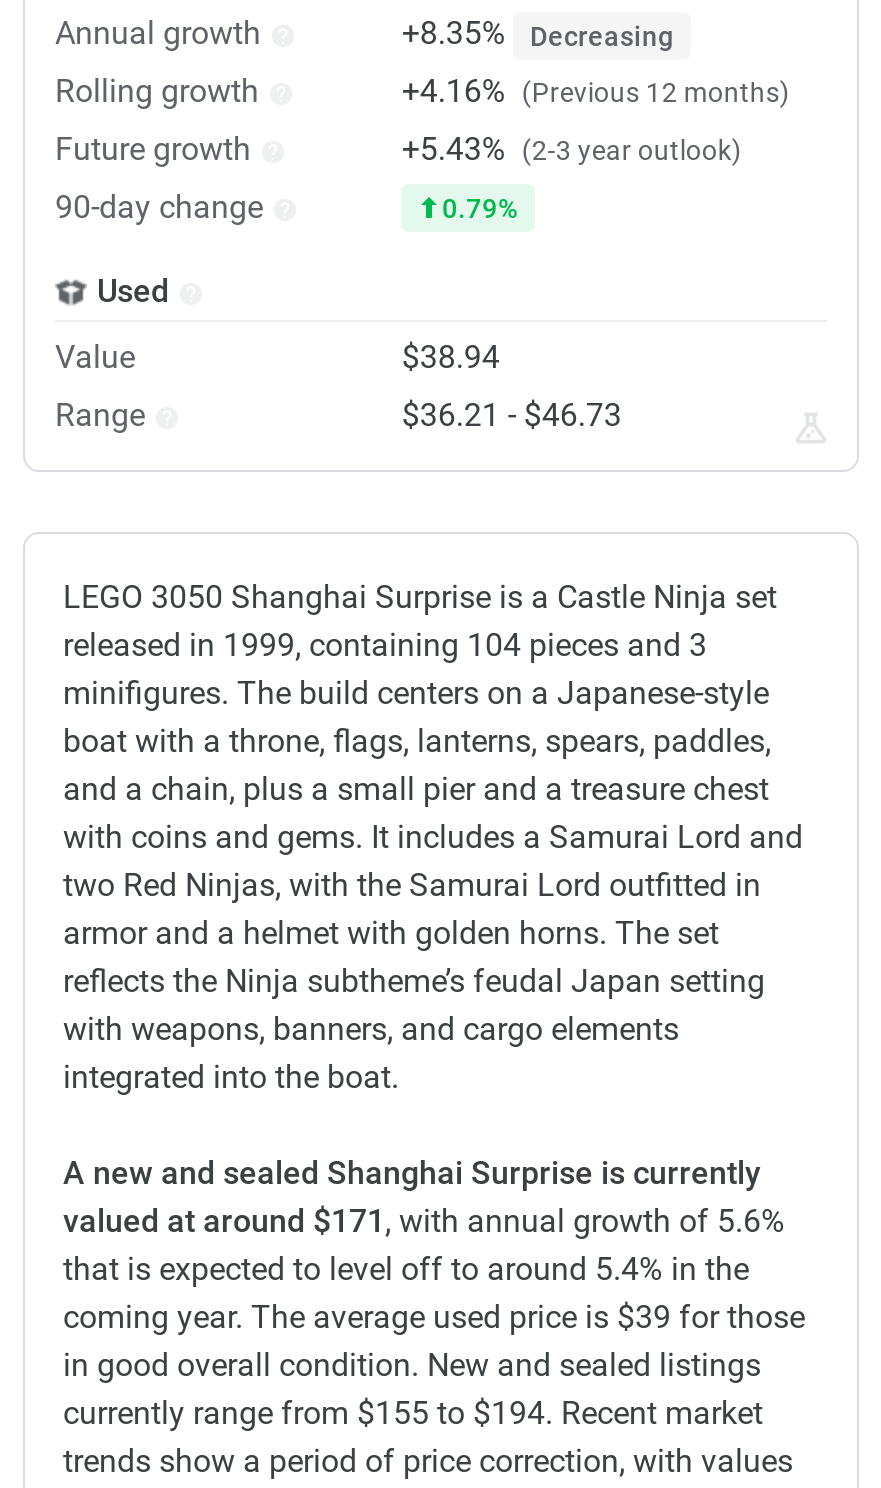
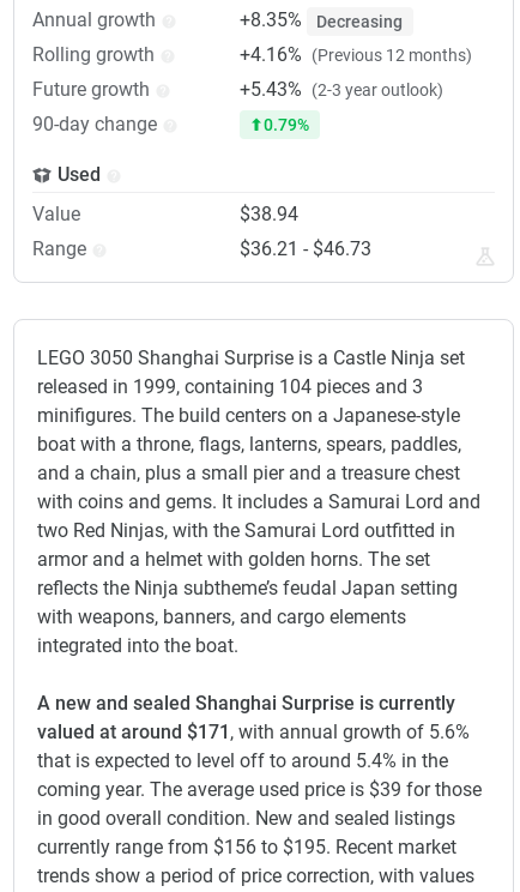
[63,1394,763,1432] currently range from $155 to $194. Recent market -> [37,836,456,859] currently range from $156 to $195. Recent market

